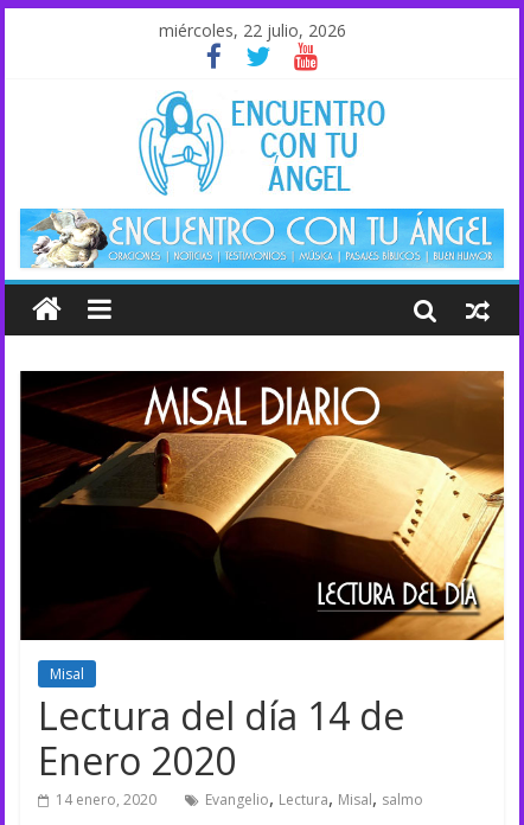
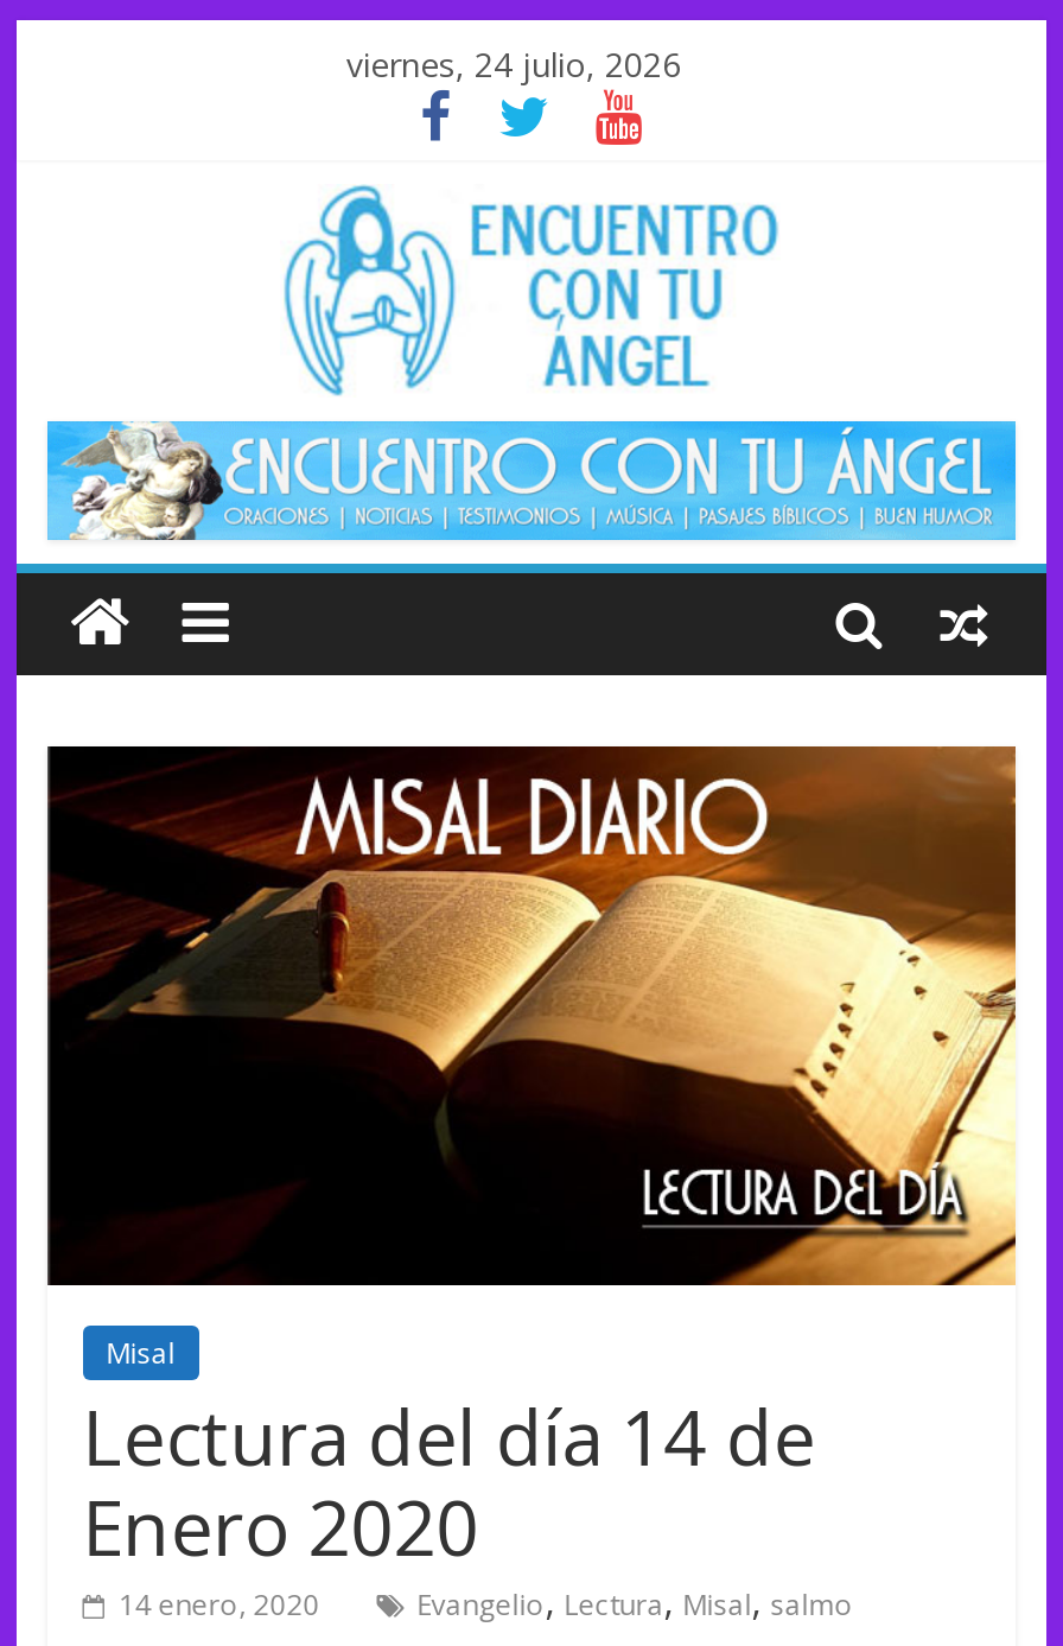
[159,19,347,41] miércoles, 22 julio, 2026 -> [346,42,681,87] viernes, 24 julio, 2026

